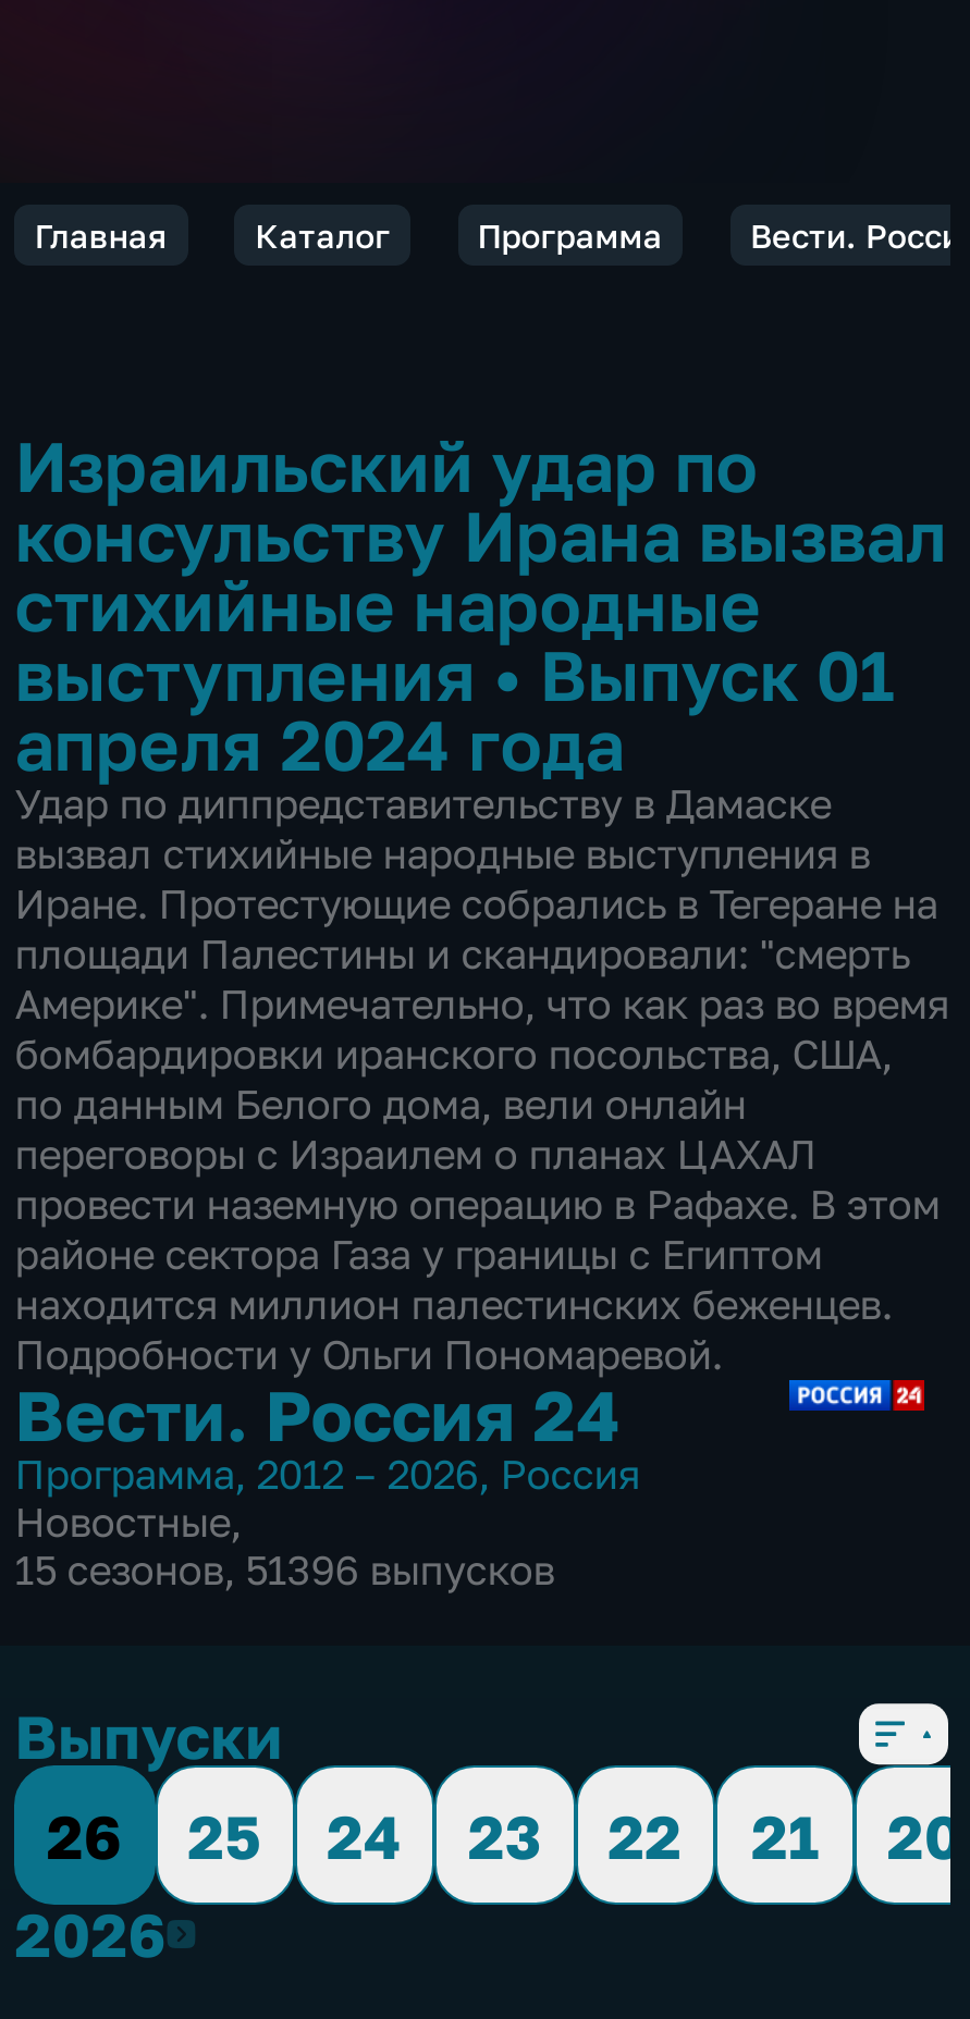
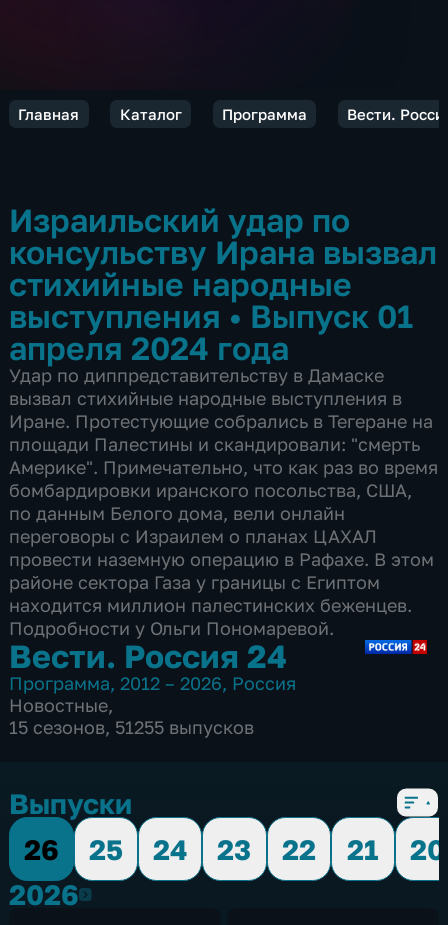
[15,1545,555,1593] 15 сезонов, 51396 выпусков -> [9,716,254,738] 15 сезонов, 51255 выпусков

